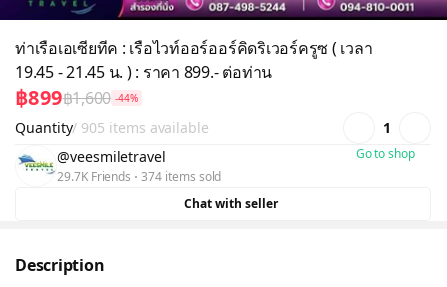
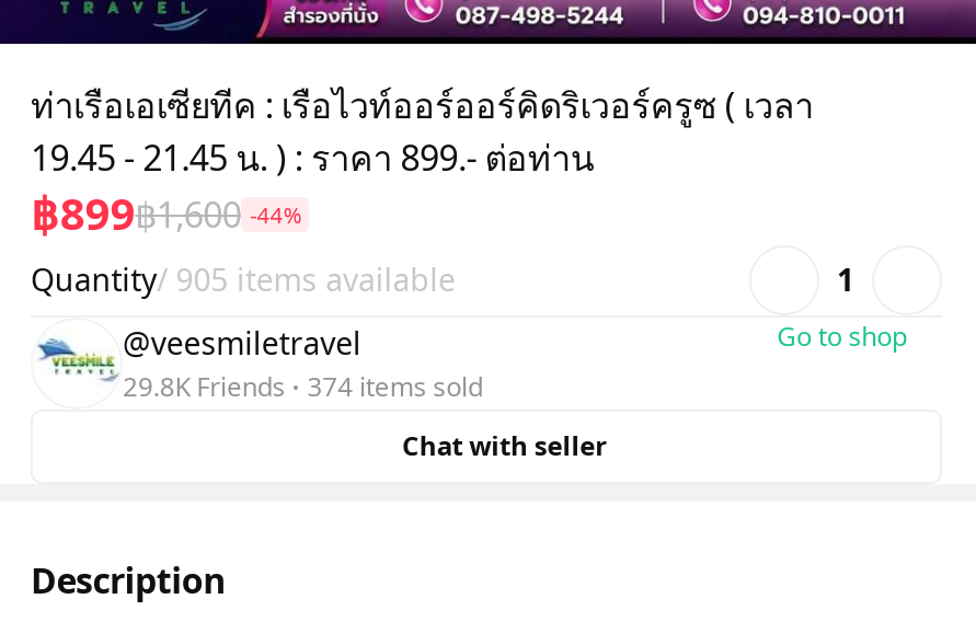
[57,168,221,185] 29.7K Friends 374 items sold -> [123,368,483,405] 29.8K Friends 374 items sold

